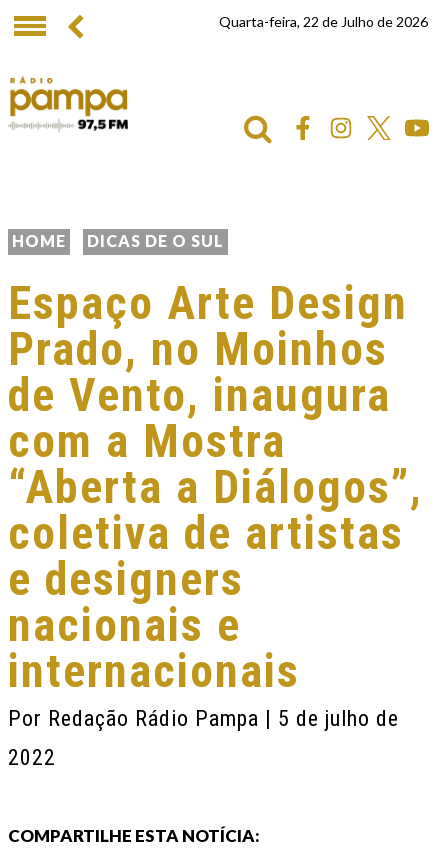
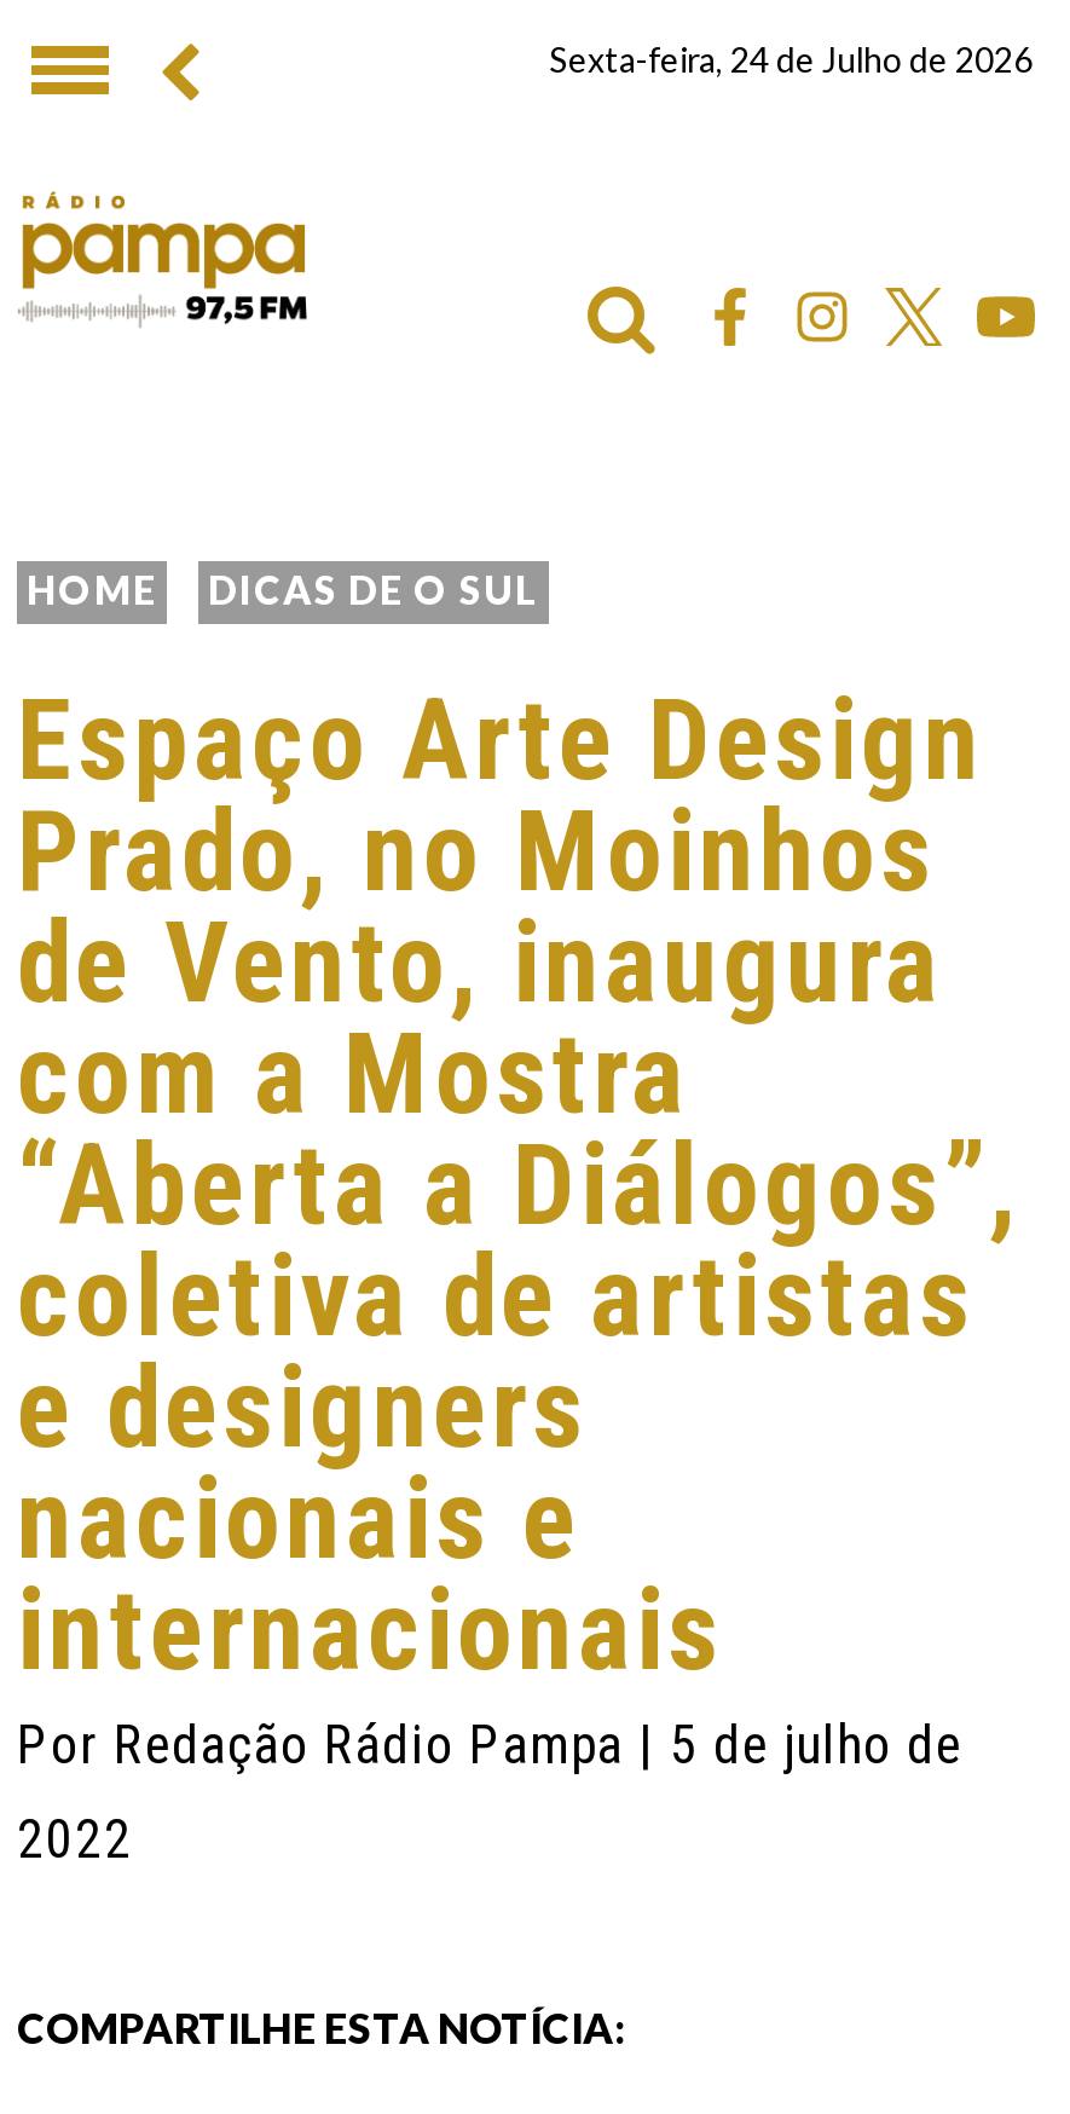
[219,13,428,30] Quarta-feira, 22 de Julho de 2026 -> [549,39,1033,80] Sexta-feira, 24 de Julho de 2026

